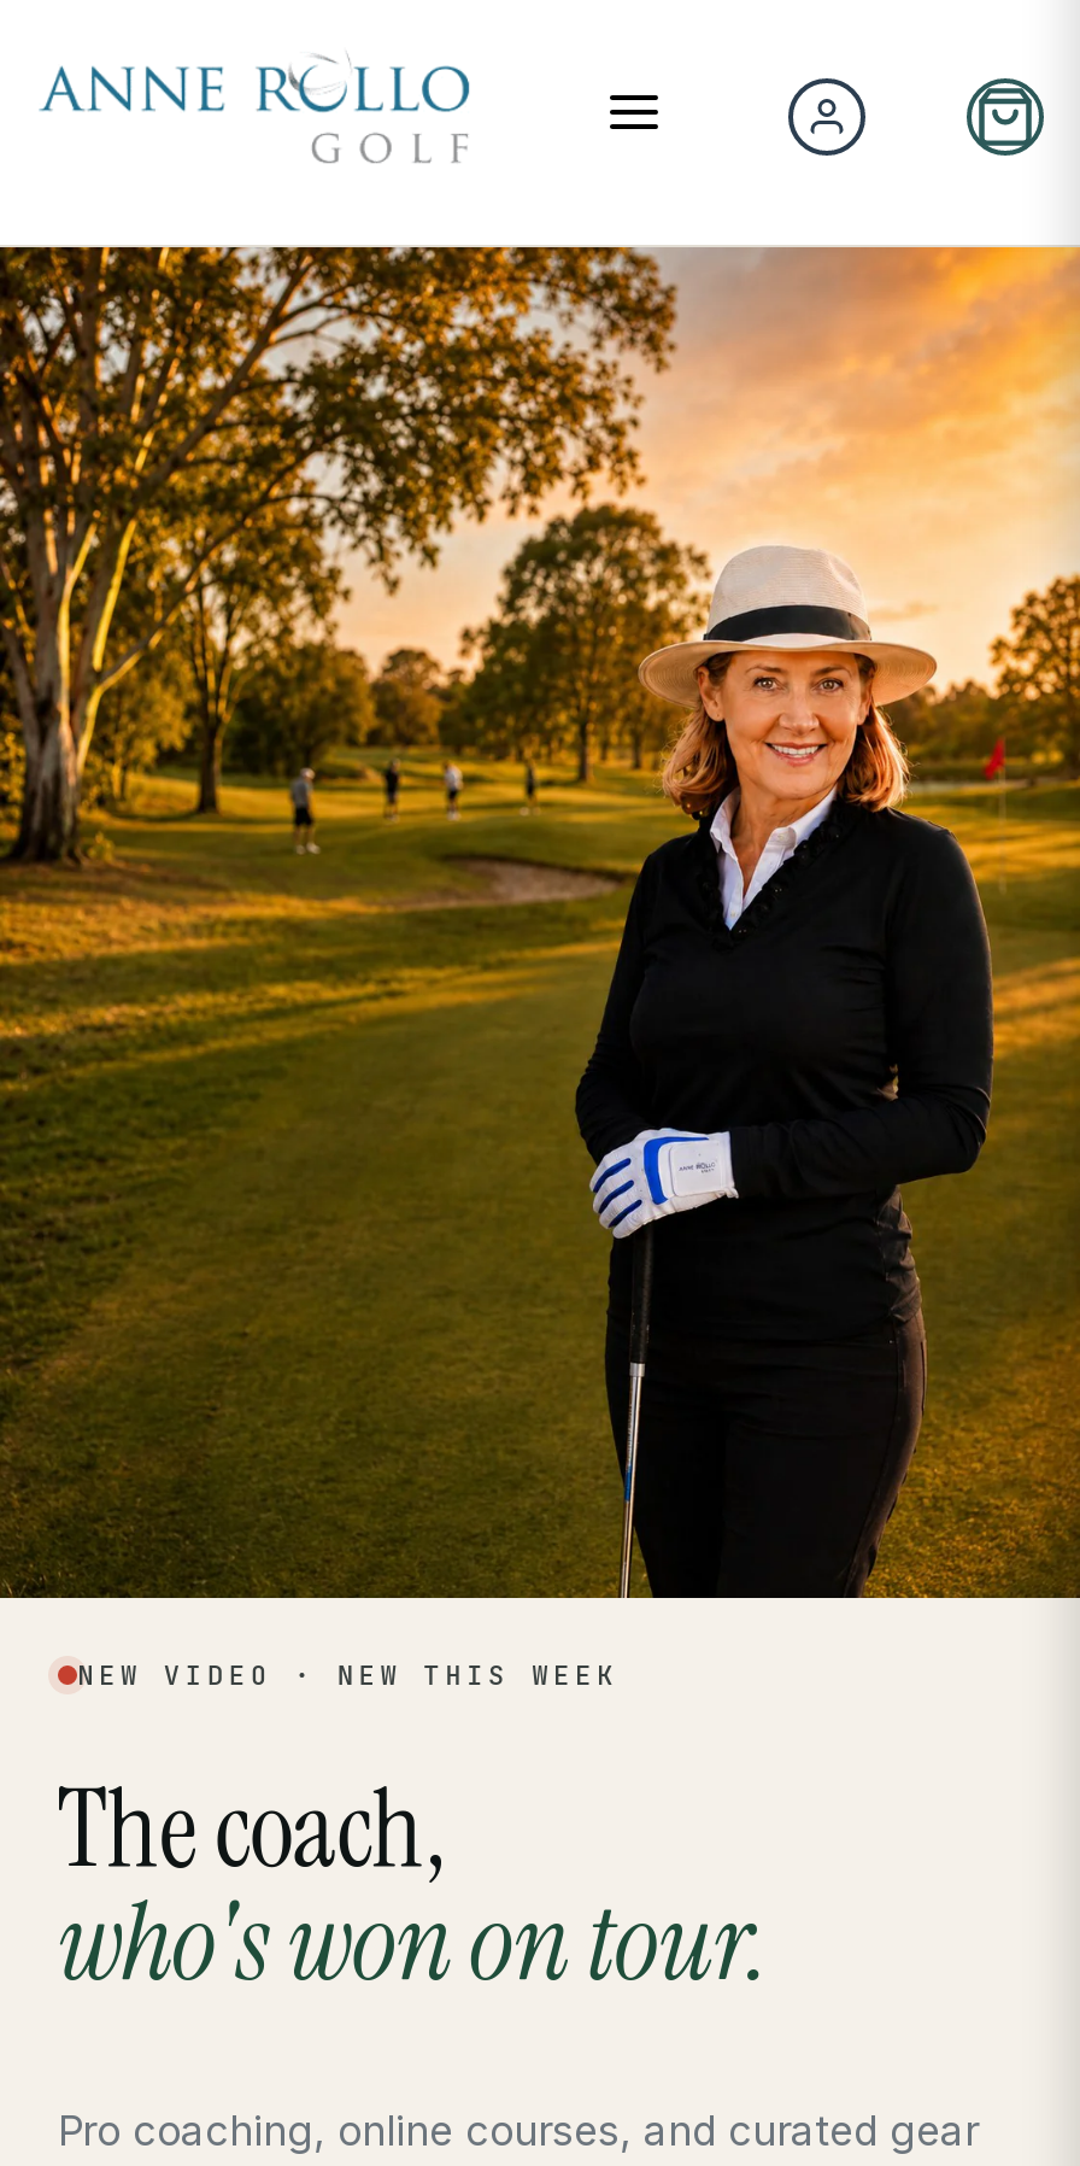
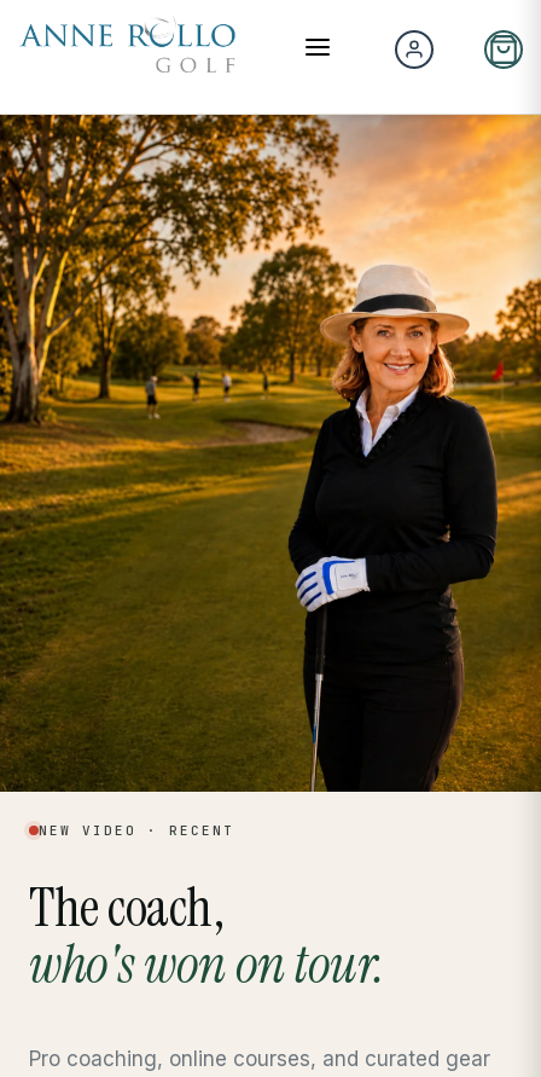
[77,1658,618,1692] NEW VIDEO · NEW THIS WEEK -> [39,822,234,839] NEW VIDEO · RECENT

